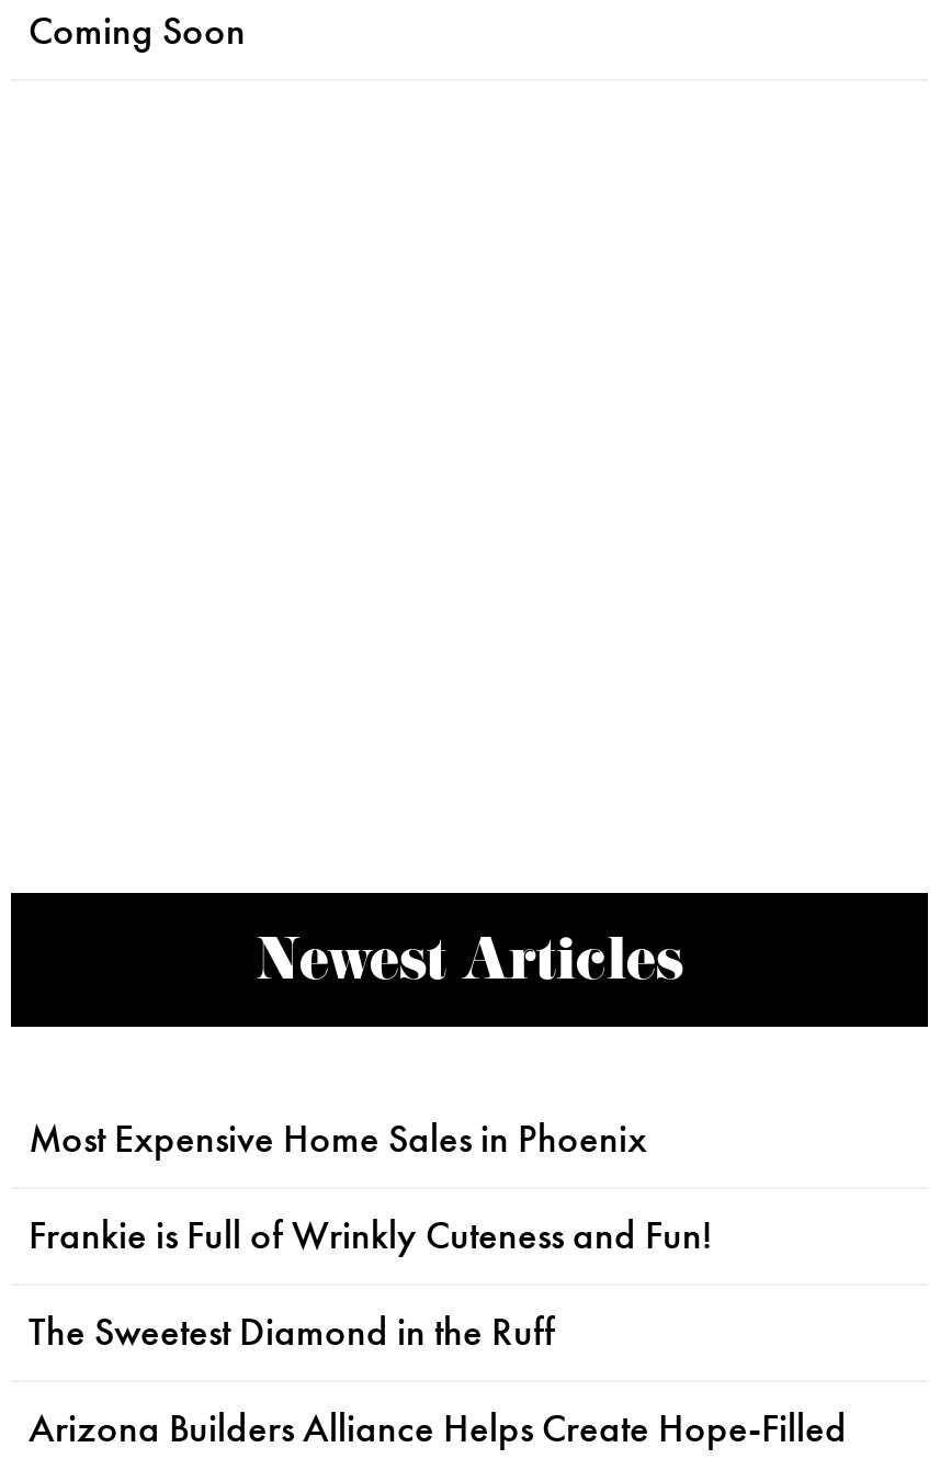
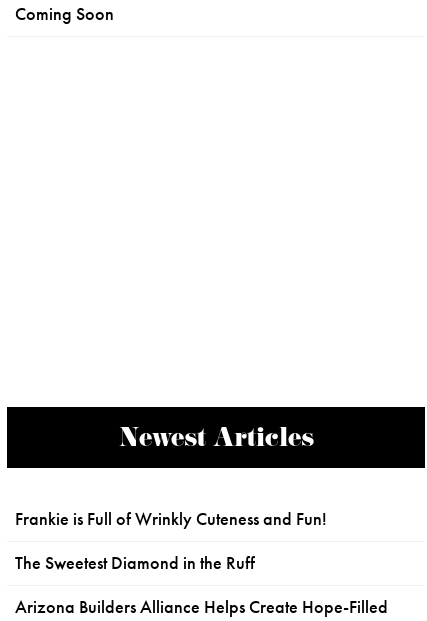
[29,1115,647,1163] Most Expensive Home Sales in Phoenix -> none

